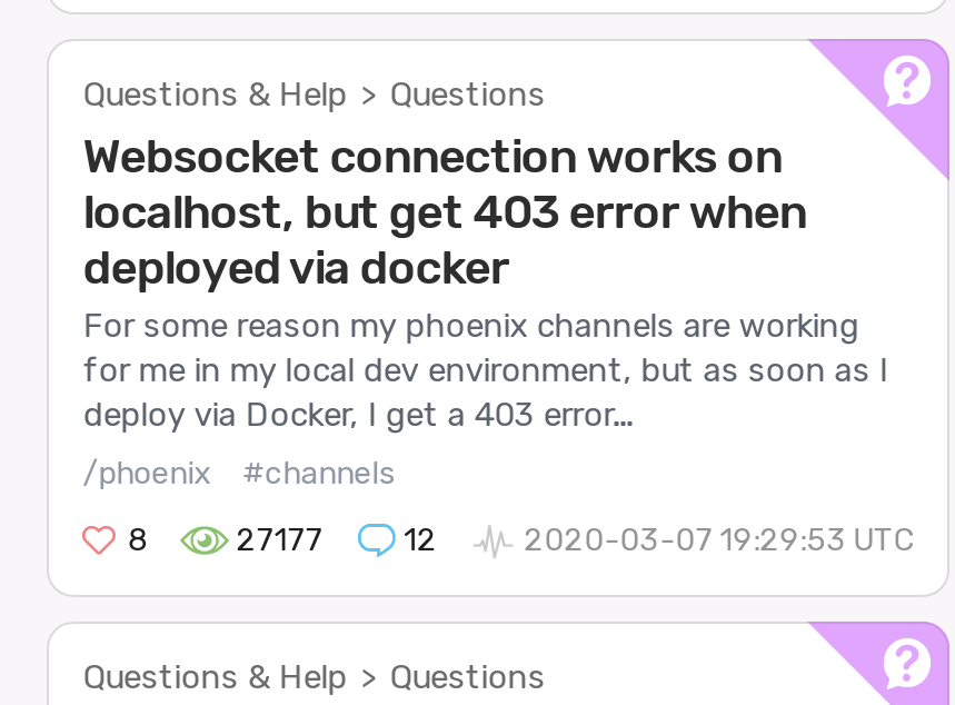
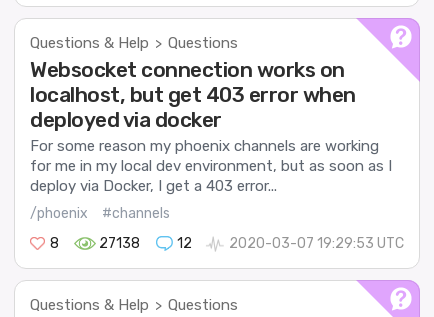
[237,522,323,560] 27177 -> [99,235,140,252] 27138

